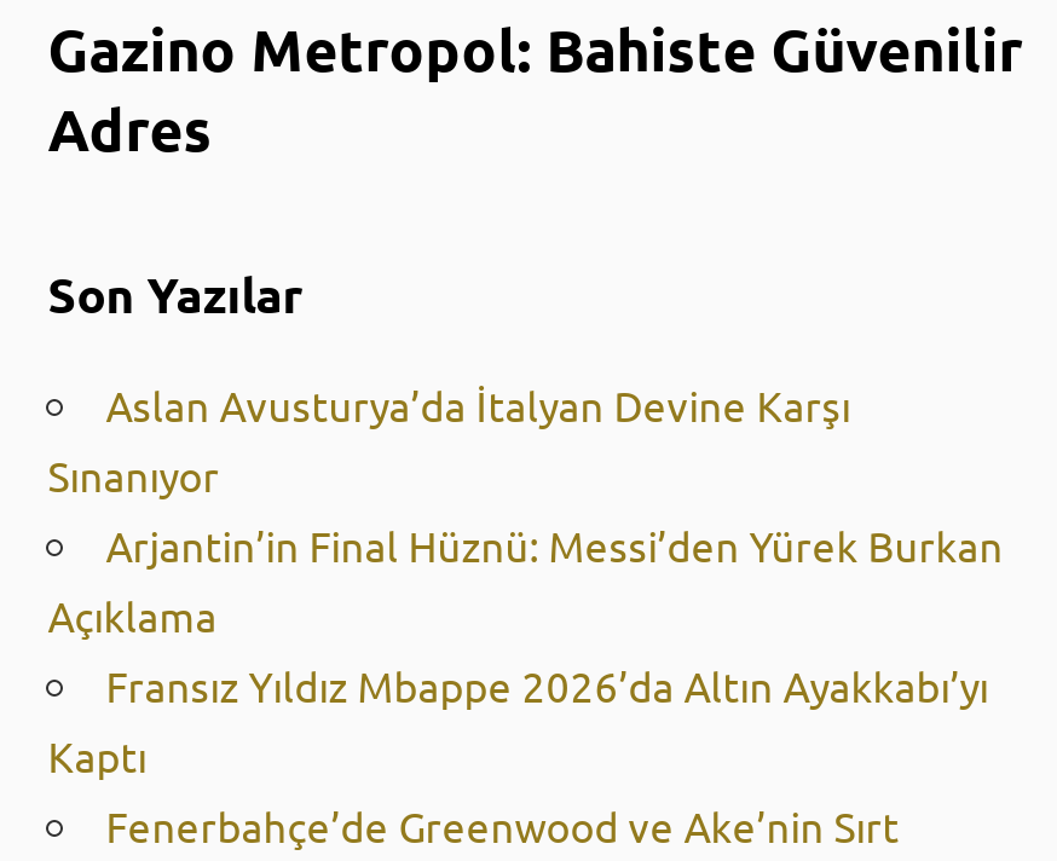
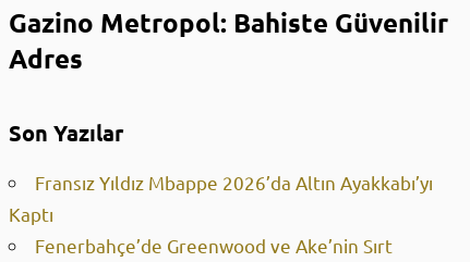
[48,379,1003,640] Aslan Avusturya’da İtalyan Devine Karşı | Sınanıyor | Arjantin’in Final Hüznü: Messi’den Yürek Burkan | Açıklama -> none

